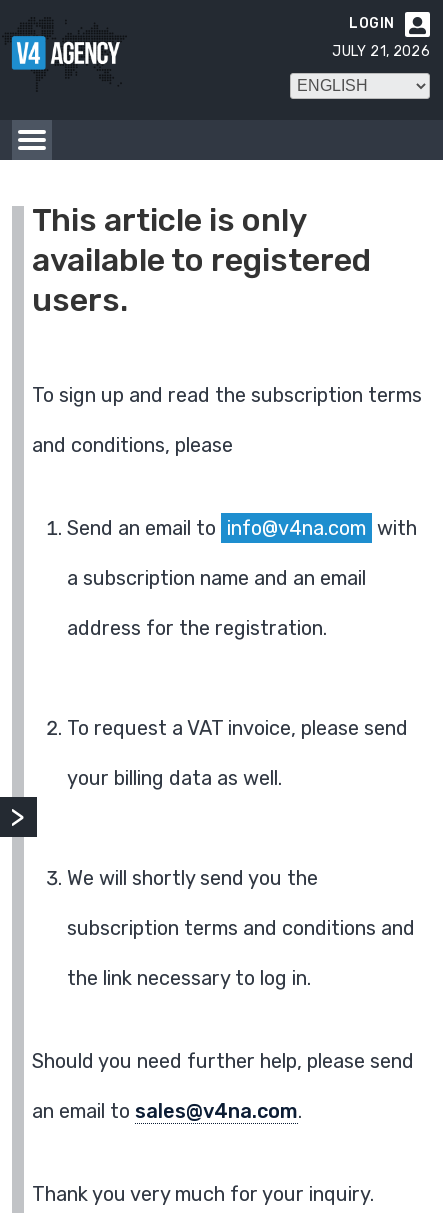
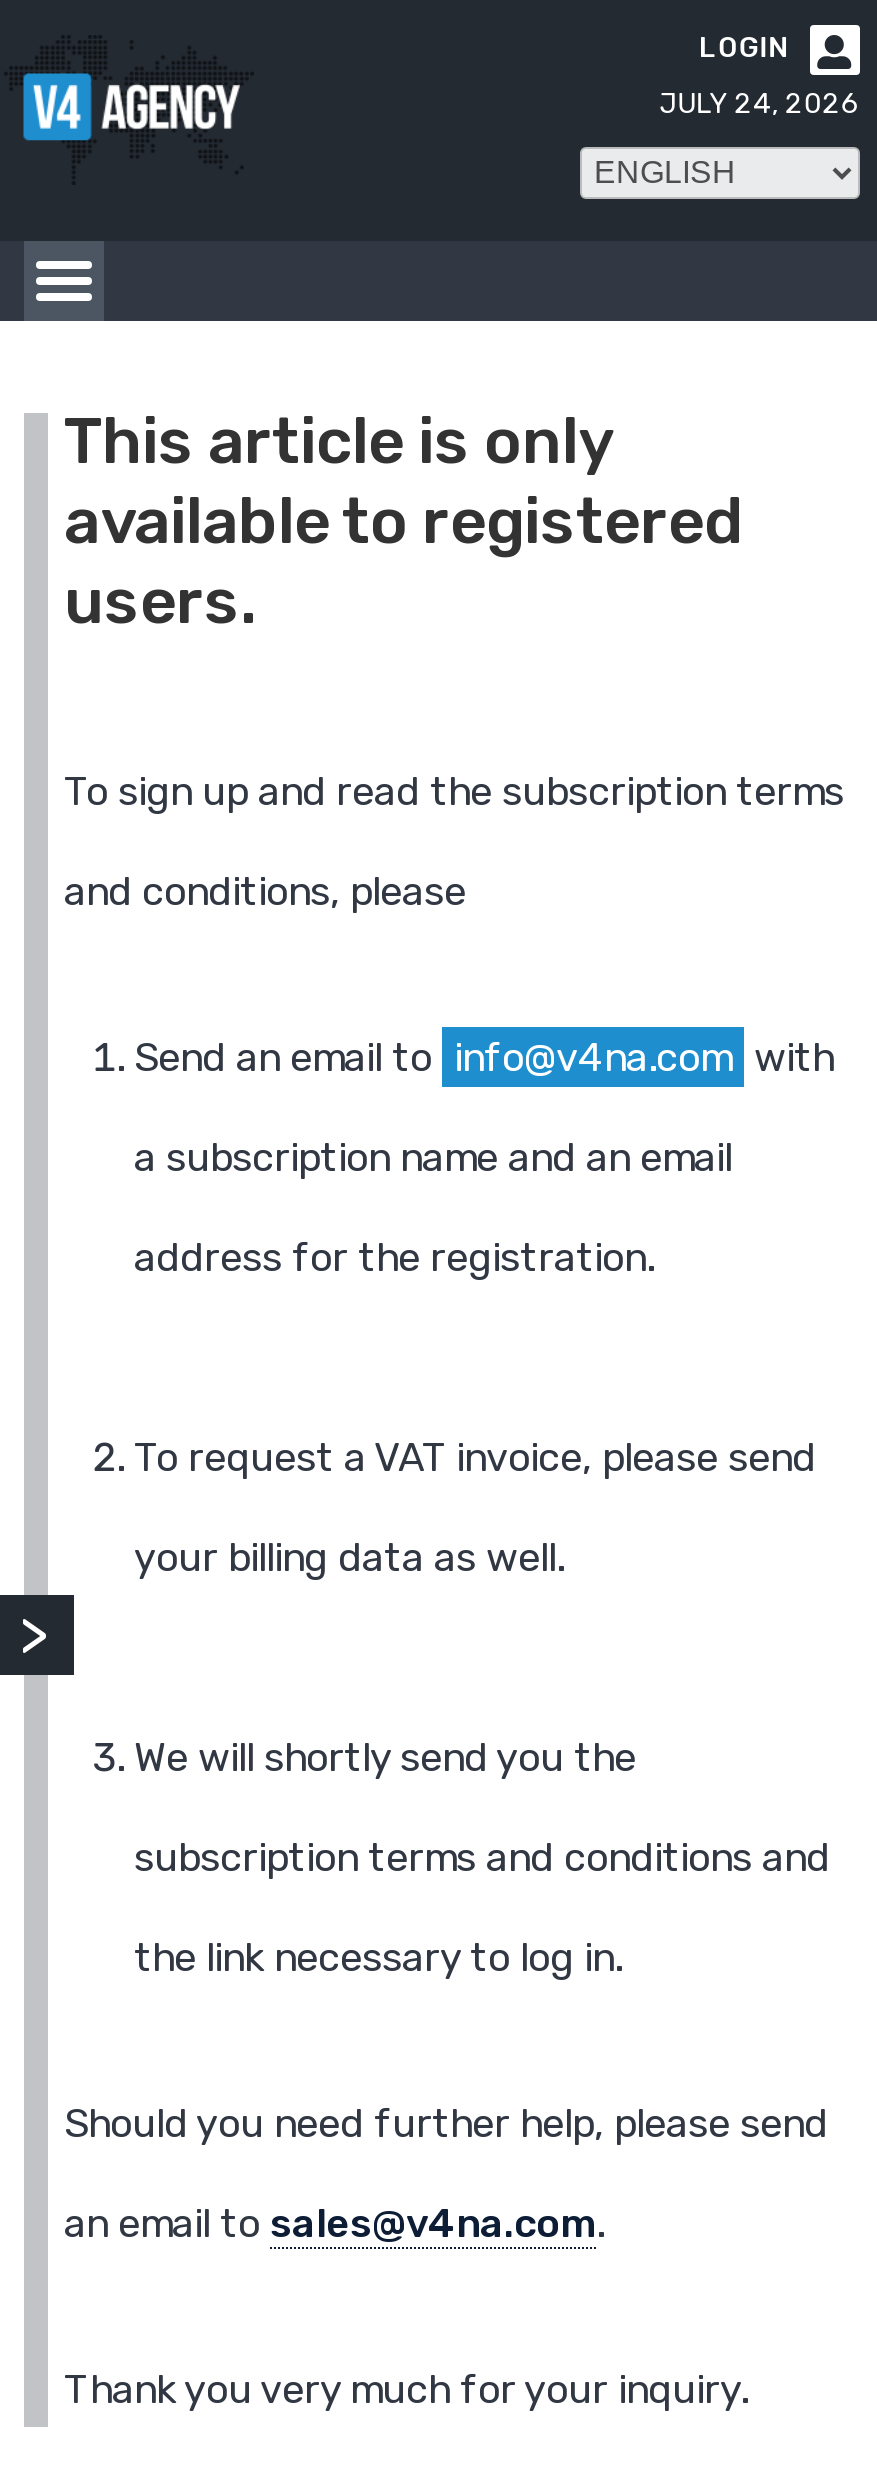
[332,42,430,59] JULY 21, 2026 -> [659,86,860,120] JULY 24, 2026

